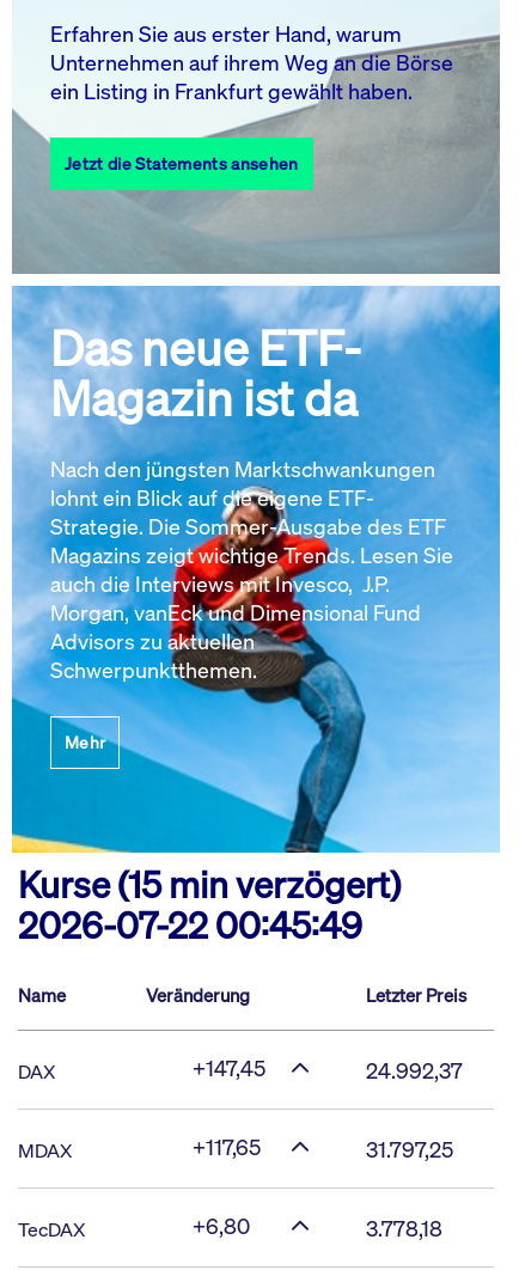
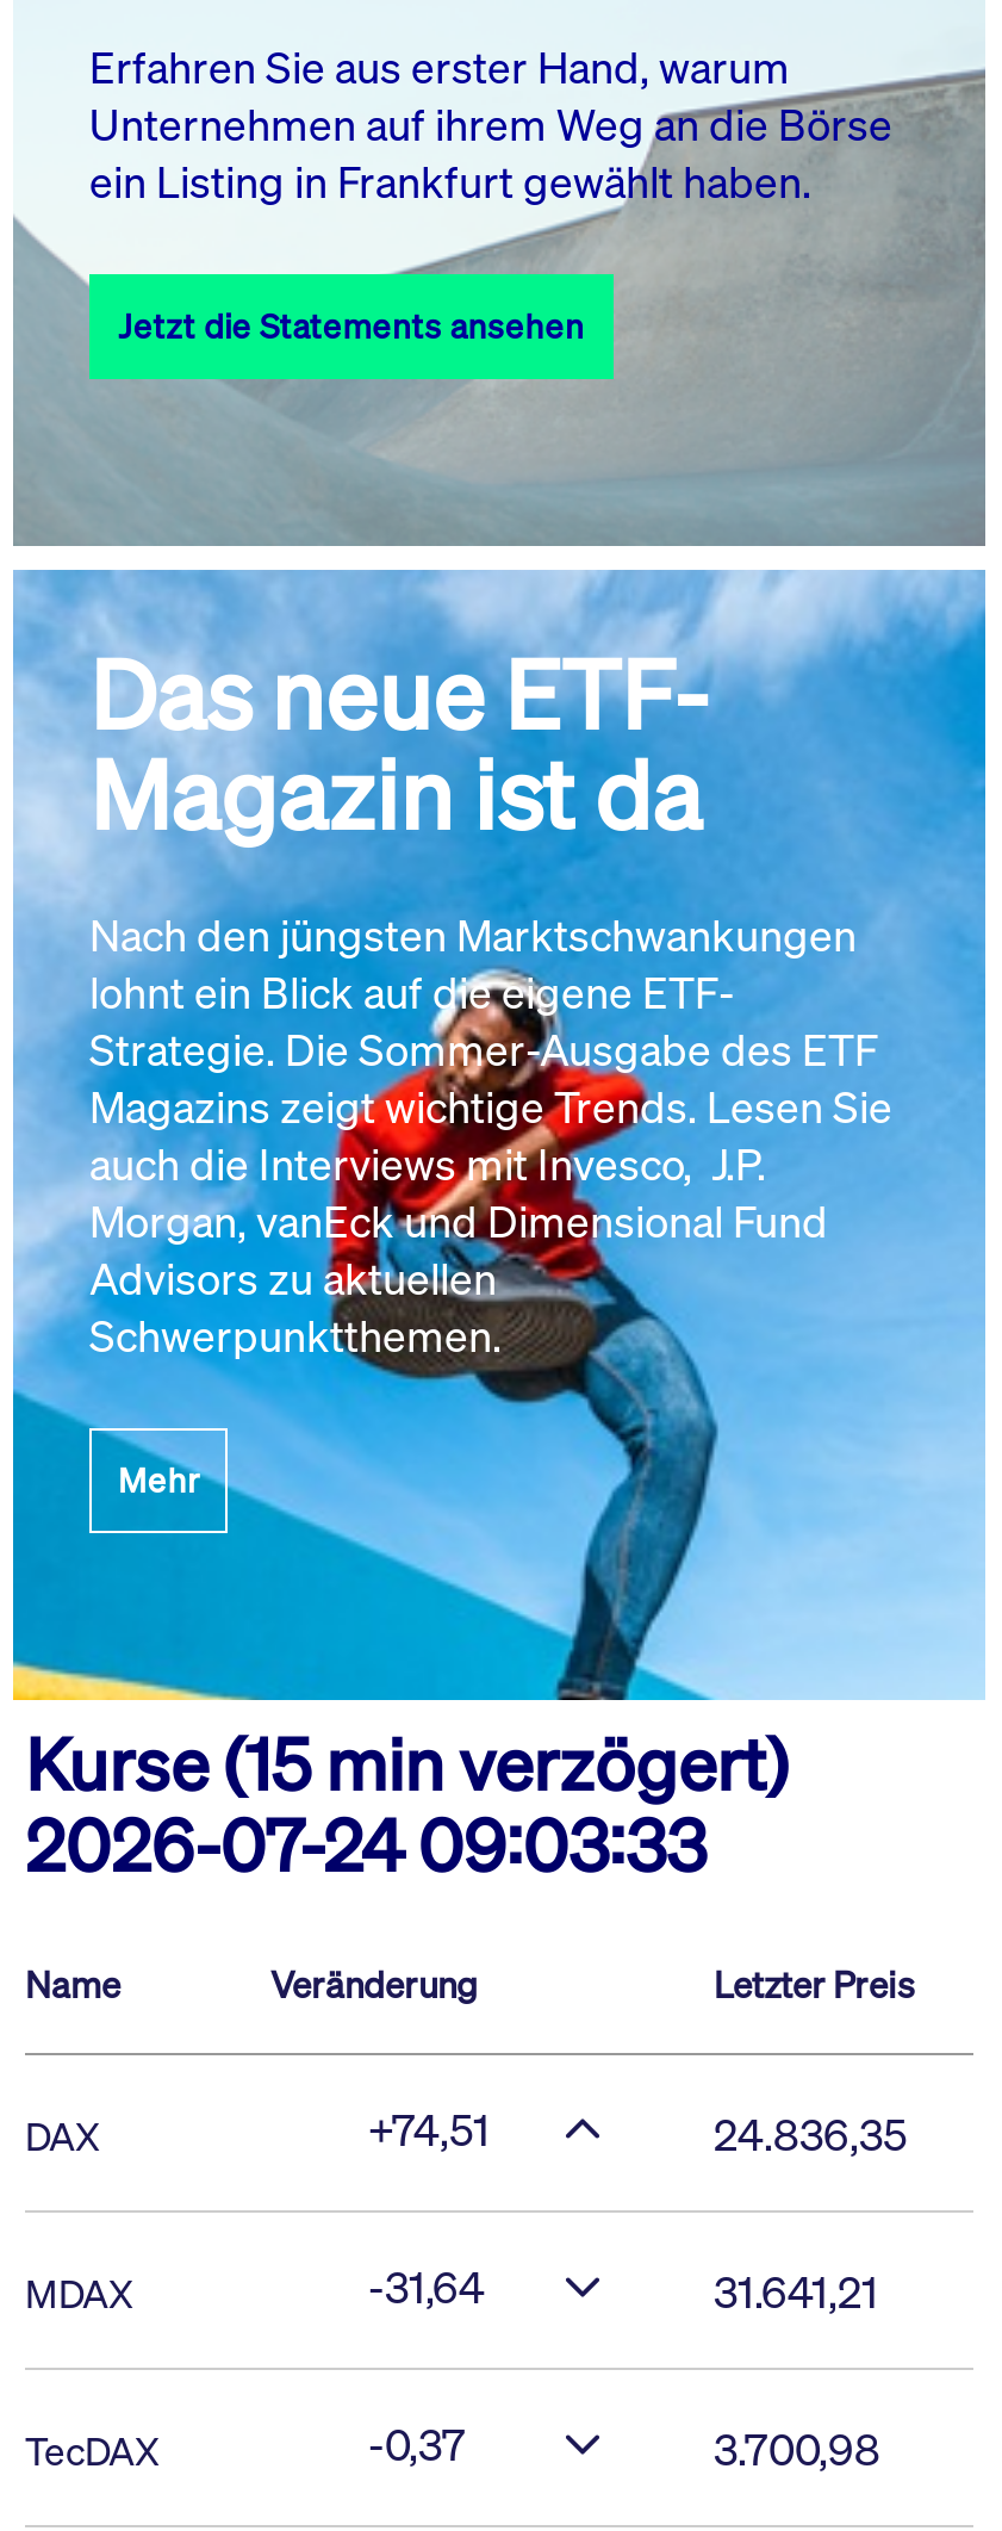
[18,902,362,950] 2026-07-22 00:45:49 -> [25,1798,707,1893] 2026-07-24 09:03:33
[193,1054,265,1082] +147,45 -> [368,2101,490,2158] +74,51
[366,1056,463,1085] 24.992,37 -> [714,2105,907,2163] 24.836,35
[193,1132,261,1161] +117,65 -> [368,2258,485,2315] -31,64
[366,1135,453,1164] 31.797,25 -> [714,2263,878,2320] 31.641,21
[193,1211,250,1240] +6,80 -> [368,2415,466,2473] -0,37
[366,1214,442,1242] 3.778,18 -> [714,2420,880,2477] 3.700,98

